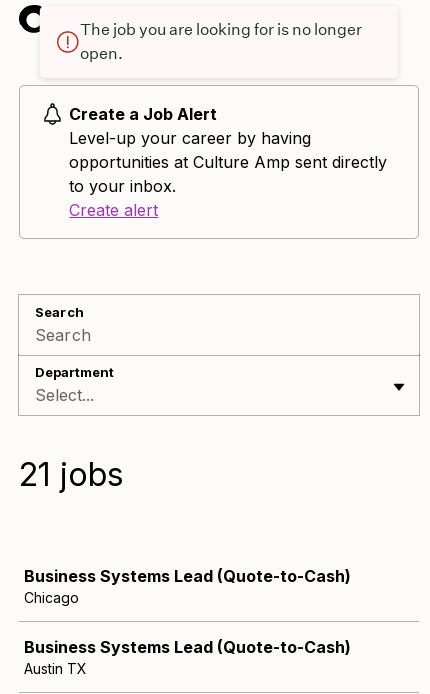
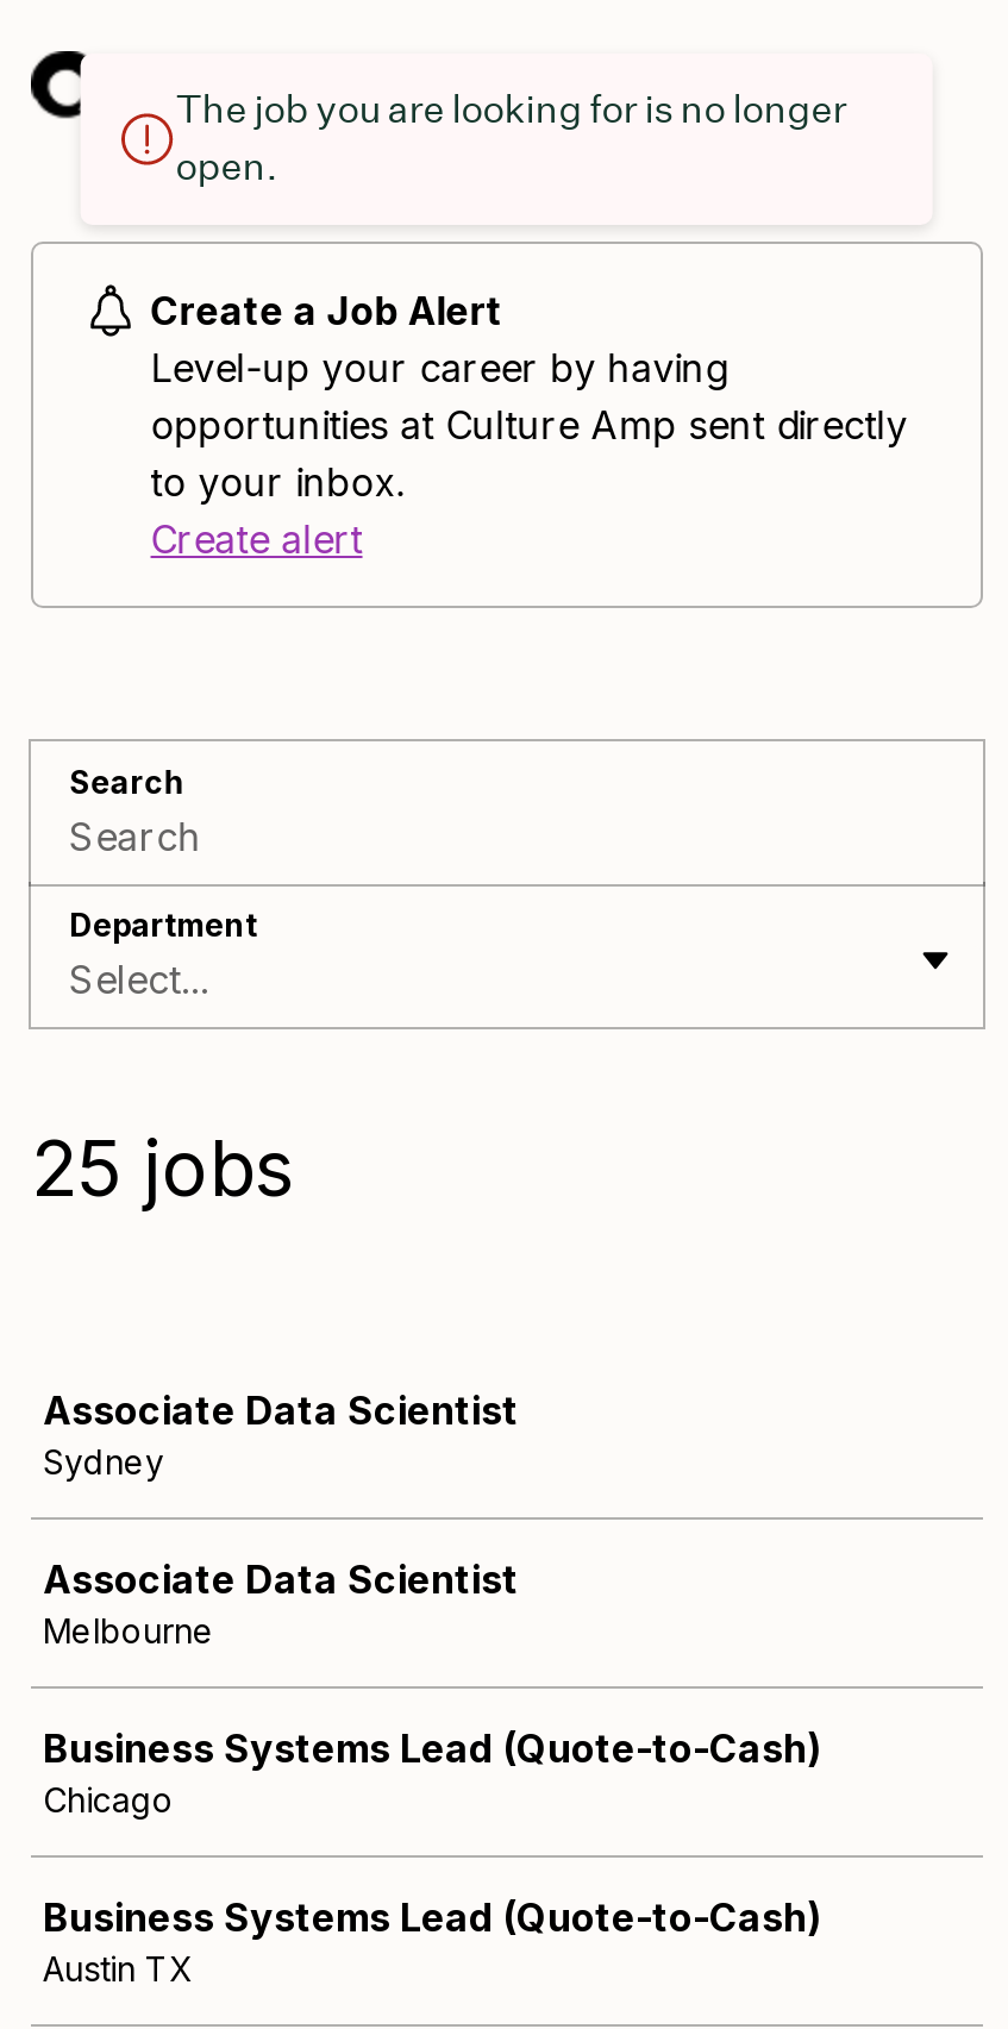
[19,455,124,494] 21 jobs -> [31,1122,295,1215] 25 jobs
none -> [43,1386,519,1651] Associate Data Scientist | Sydney | Associate Data Scientist | Melbourne

